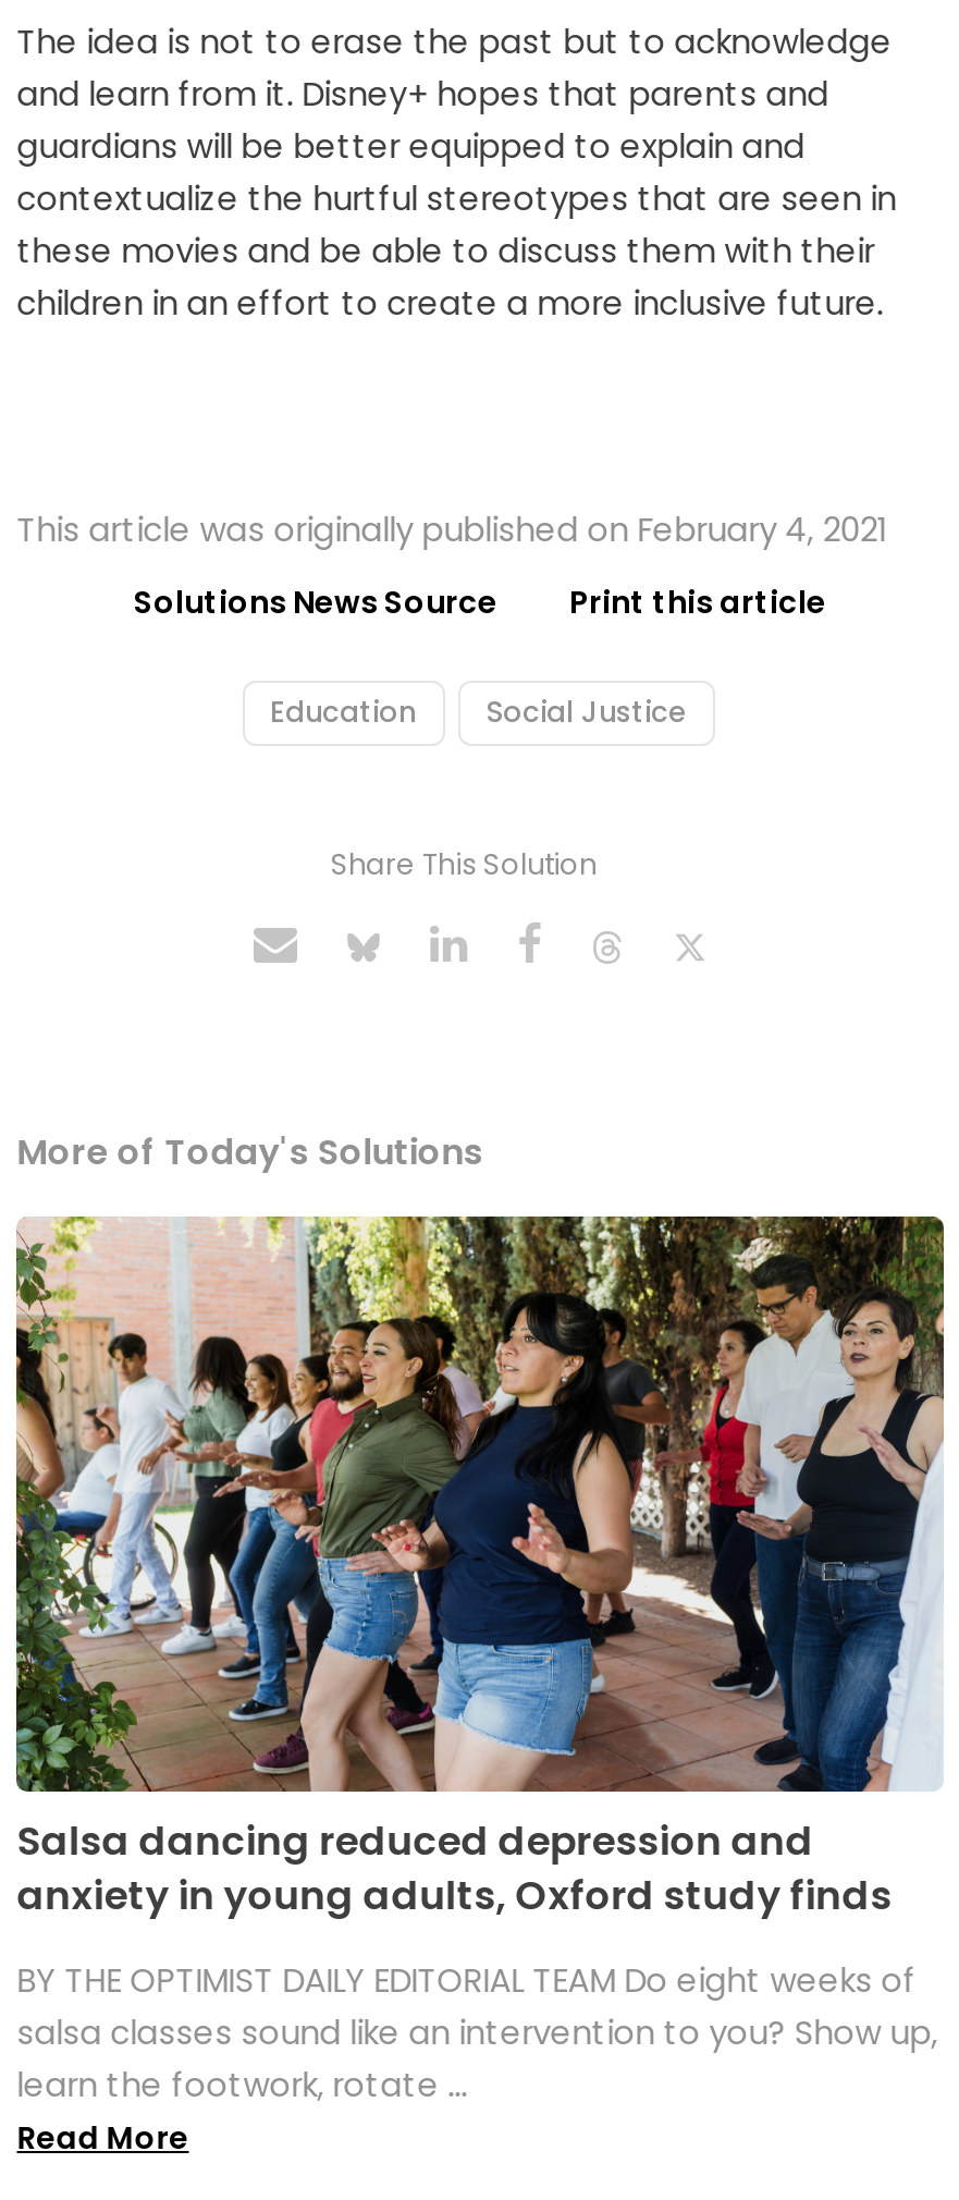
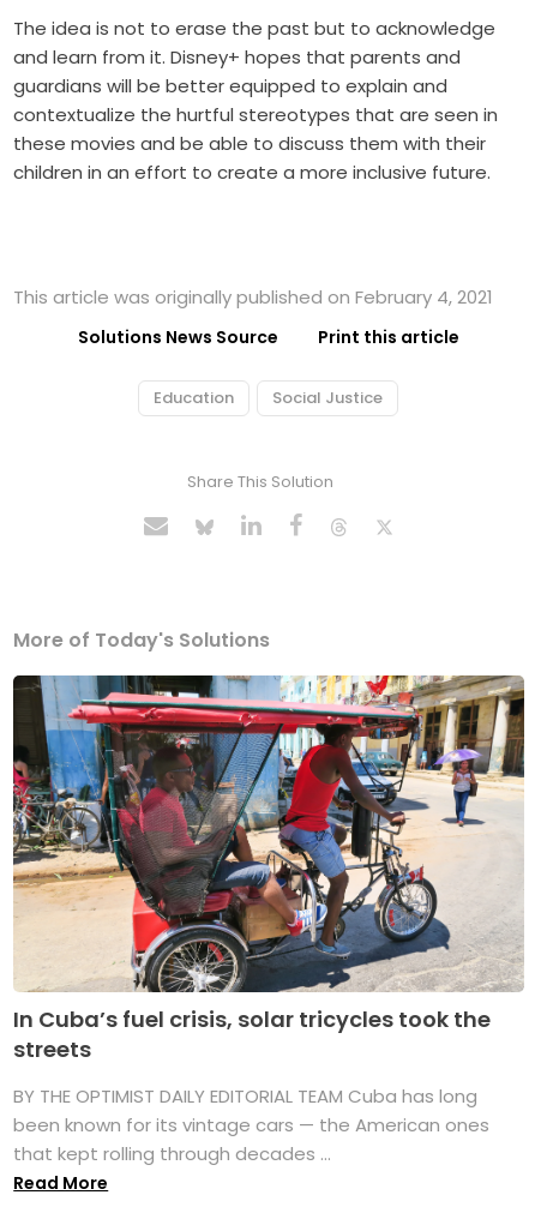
[14,1214,946,1922] [image] | Salsa dancing reduced depression and | anxiety in young adults, Oxford study finds -> [12,674,524,1064] [image] | In Cuba’s fuel crisis, solar tricycles took the | streets
[17,1957,938,2107] BY THE OPTIMIST DAILY EDITORIAL TEAM Do eight weeks of | salsa classes sound like an intervention to you? Show up, | learn the footwork, rotate ... -> [13,1083,490,1166] BY THE OPTIMIST DAILY EDITORIAL TEAM Cuba has long | been known for its vintage cars — the American ones | that kept rolling through decades ...

